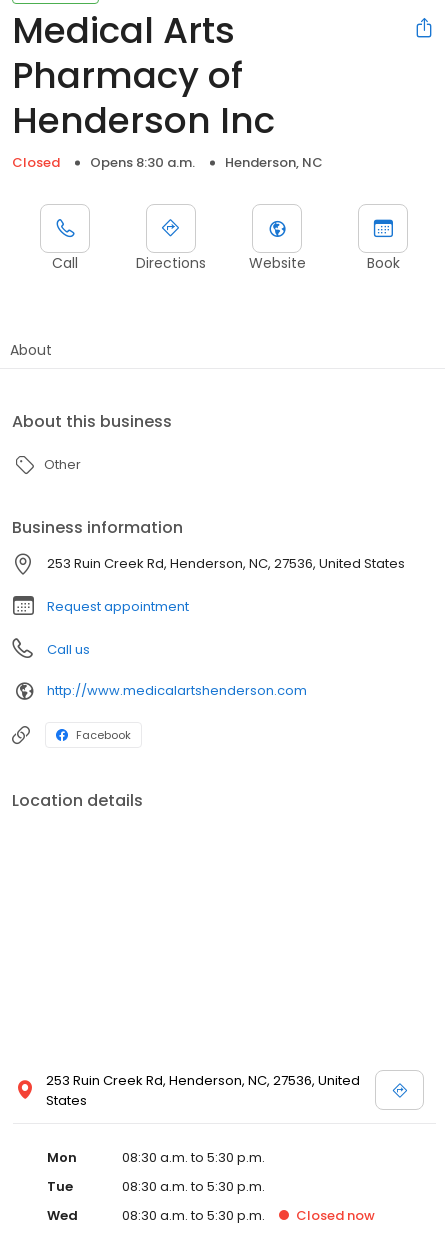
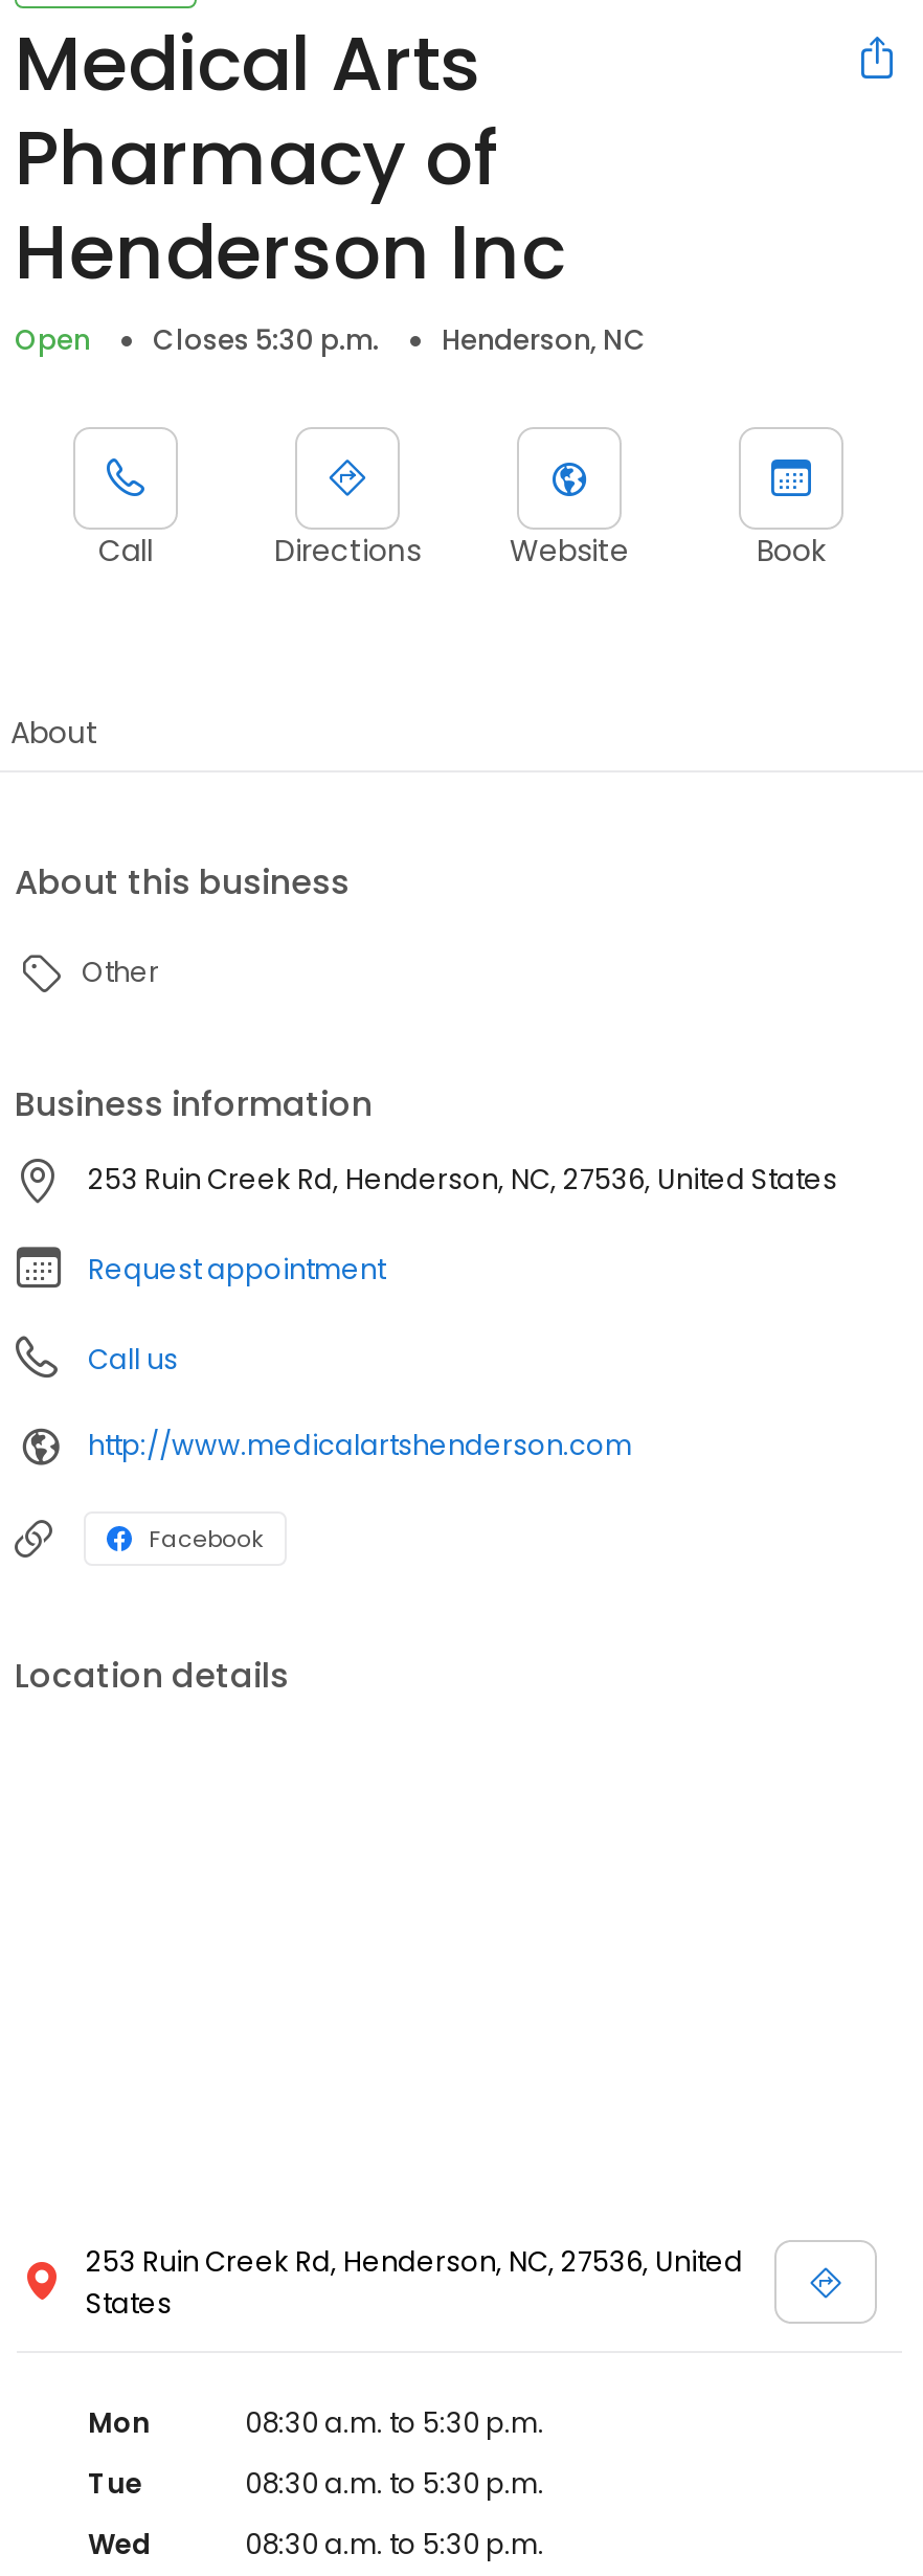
[12,153,195,172] Closed | Opens 8:30 a.m. -> [15,320,379,360] Open | Closes 5:30 p.m.
[296,1206,375,1225] Closed now -> none

